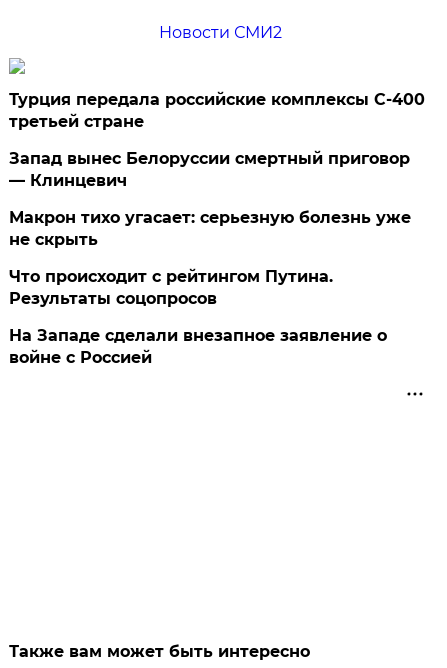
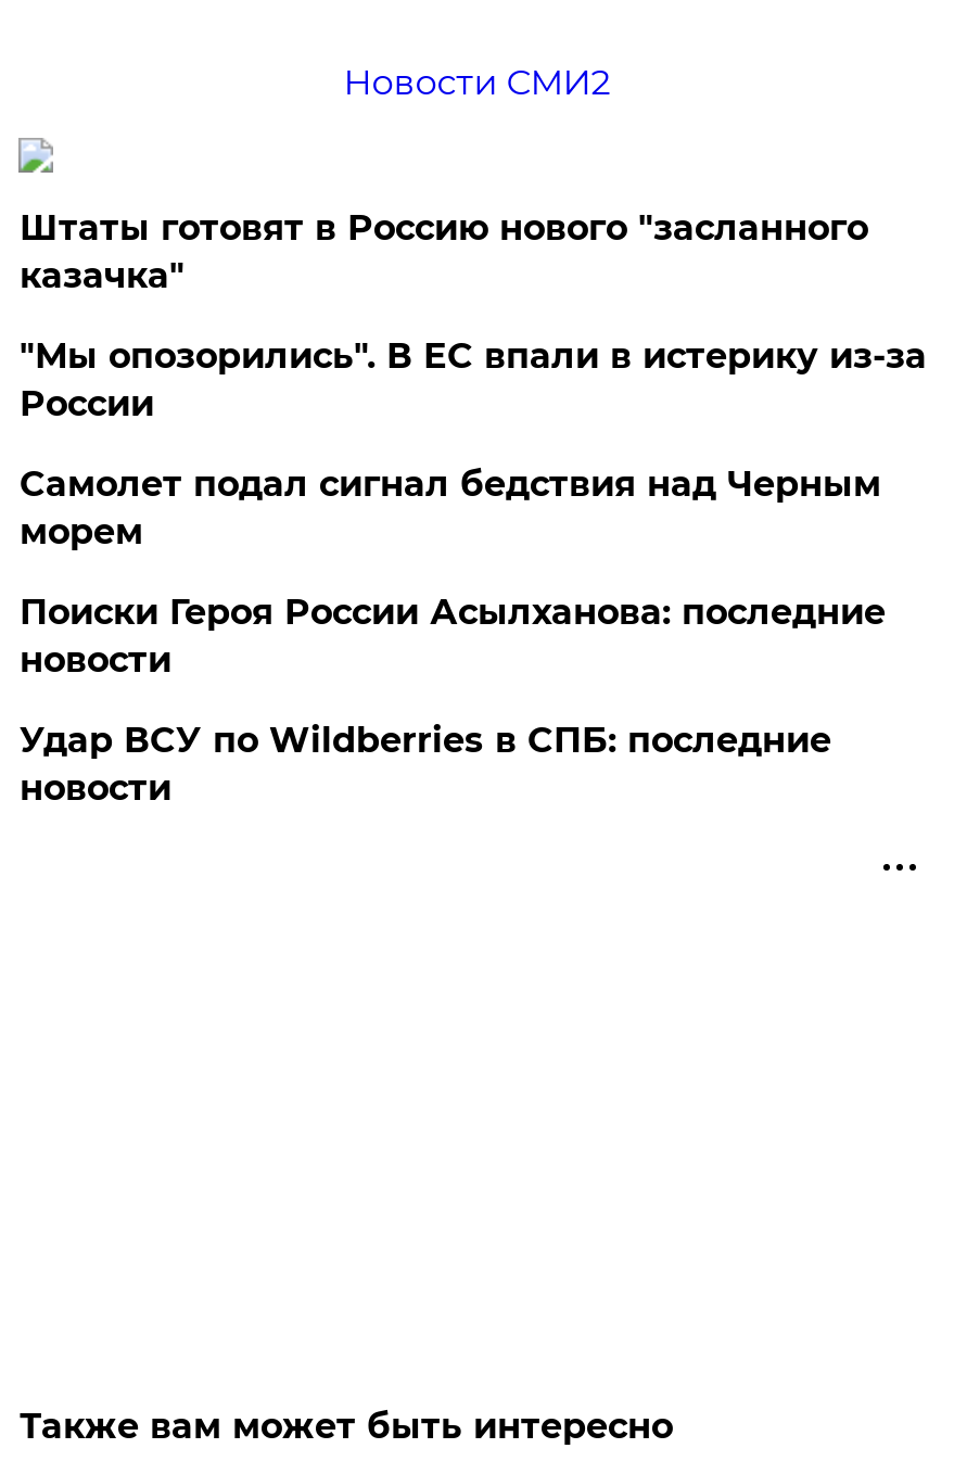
[9,90,425,131] Турция передала российские комплексы С-400 | третьей стране -> [19,207,868,296] Штаты готовят в Россию нового "засланного | казачка"
[9,149,410,190] Запад вынес Белоруссии смертный приговор | — Клинцевич -> [19,335,927,424] "Мы опозорились". В ЕС впали в истерику из-за | России
[9,208,411,249] Макрон тихо угасает: серьезную болезнь уже | не скрыть -> [19,463,881,552] Самолет подал сигнал бедствия над Черным | морем
[9,267,333,308] Что происходит с рейтингом Путина. | Результаты соцопросов -> [19,592,885,681] Поиски Героя России Асылханова: последние | новости
[9,326,387,367] На Западе сделали внезапное заявление о | войне с Россией -> [19,720,831,809] Удар ВСУ по Wildberries в СПБ: последние | новости

